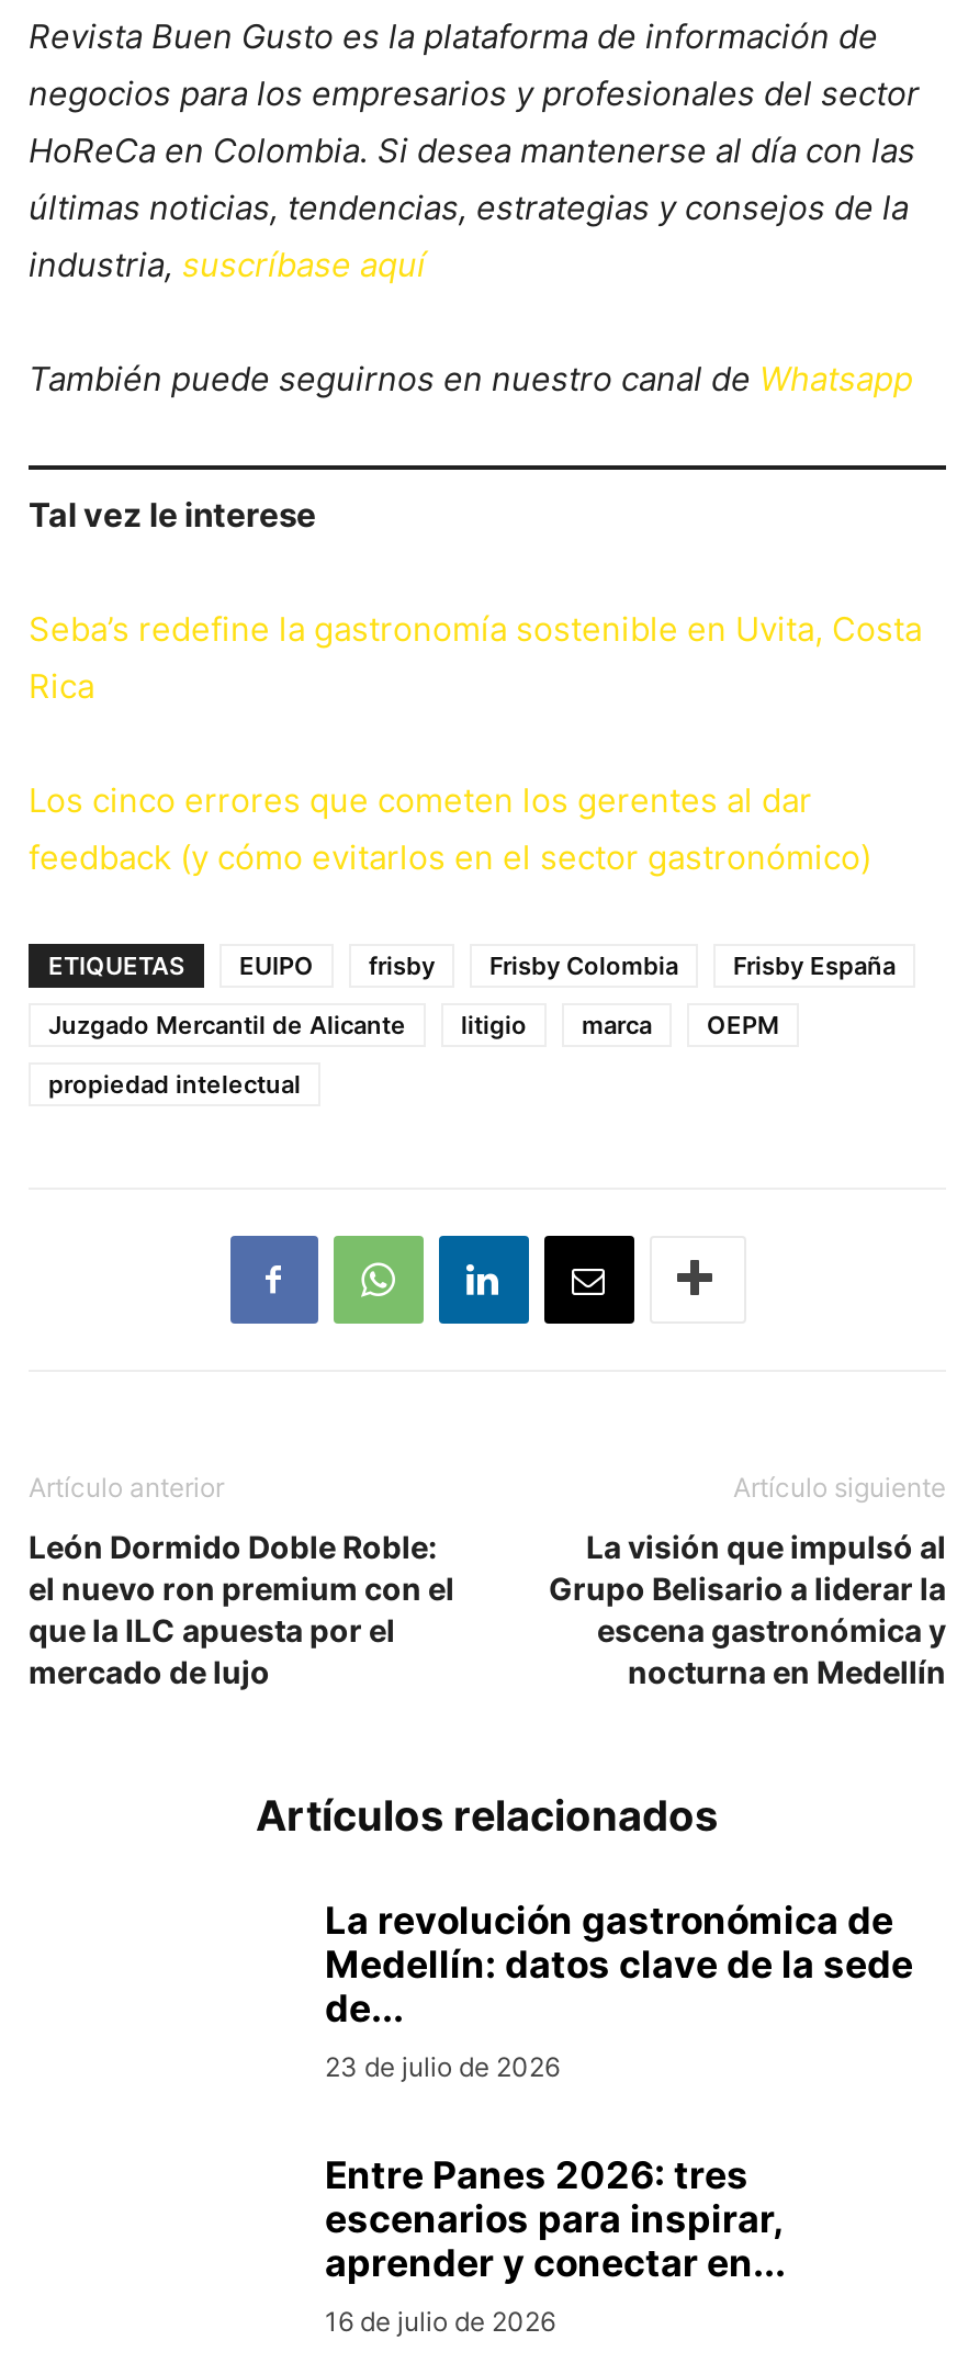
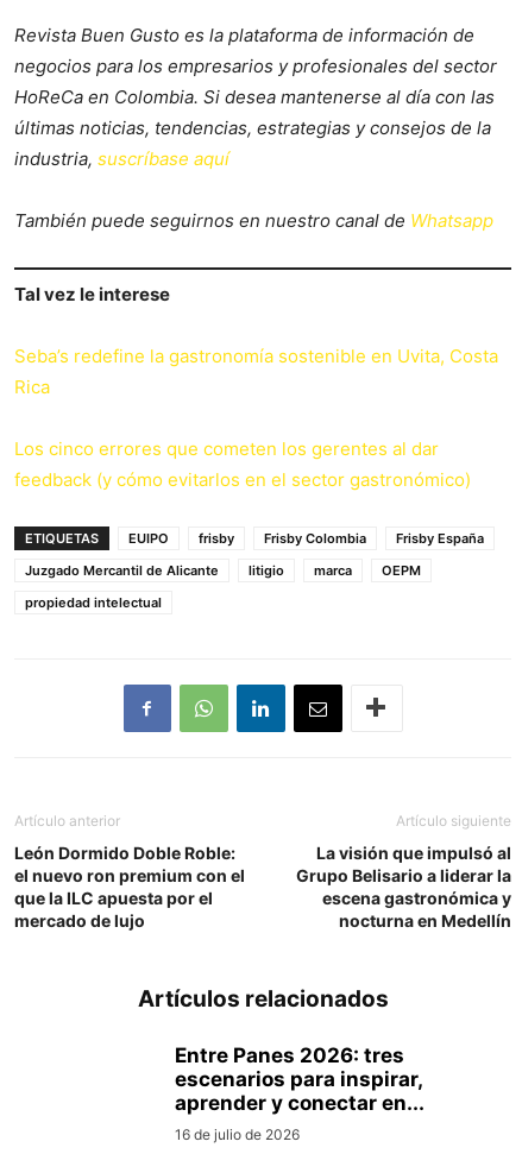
[325,1898,913,2082] La revolución gastronómica de | Medellín: datos clave de la sede | de... | 23 de julio de 2026 -> none

